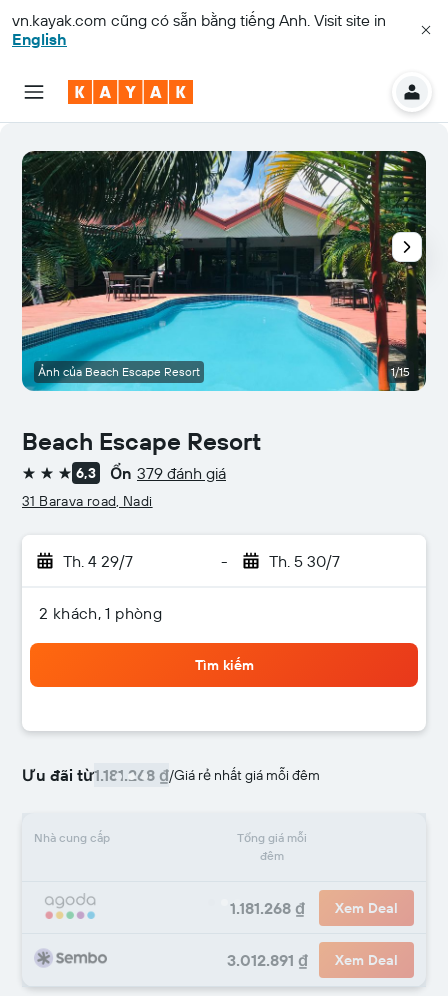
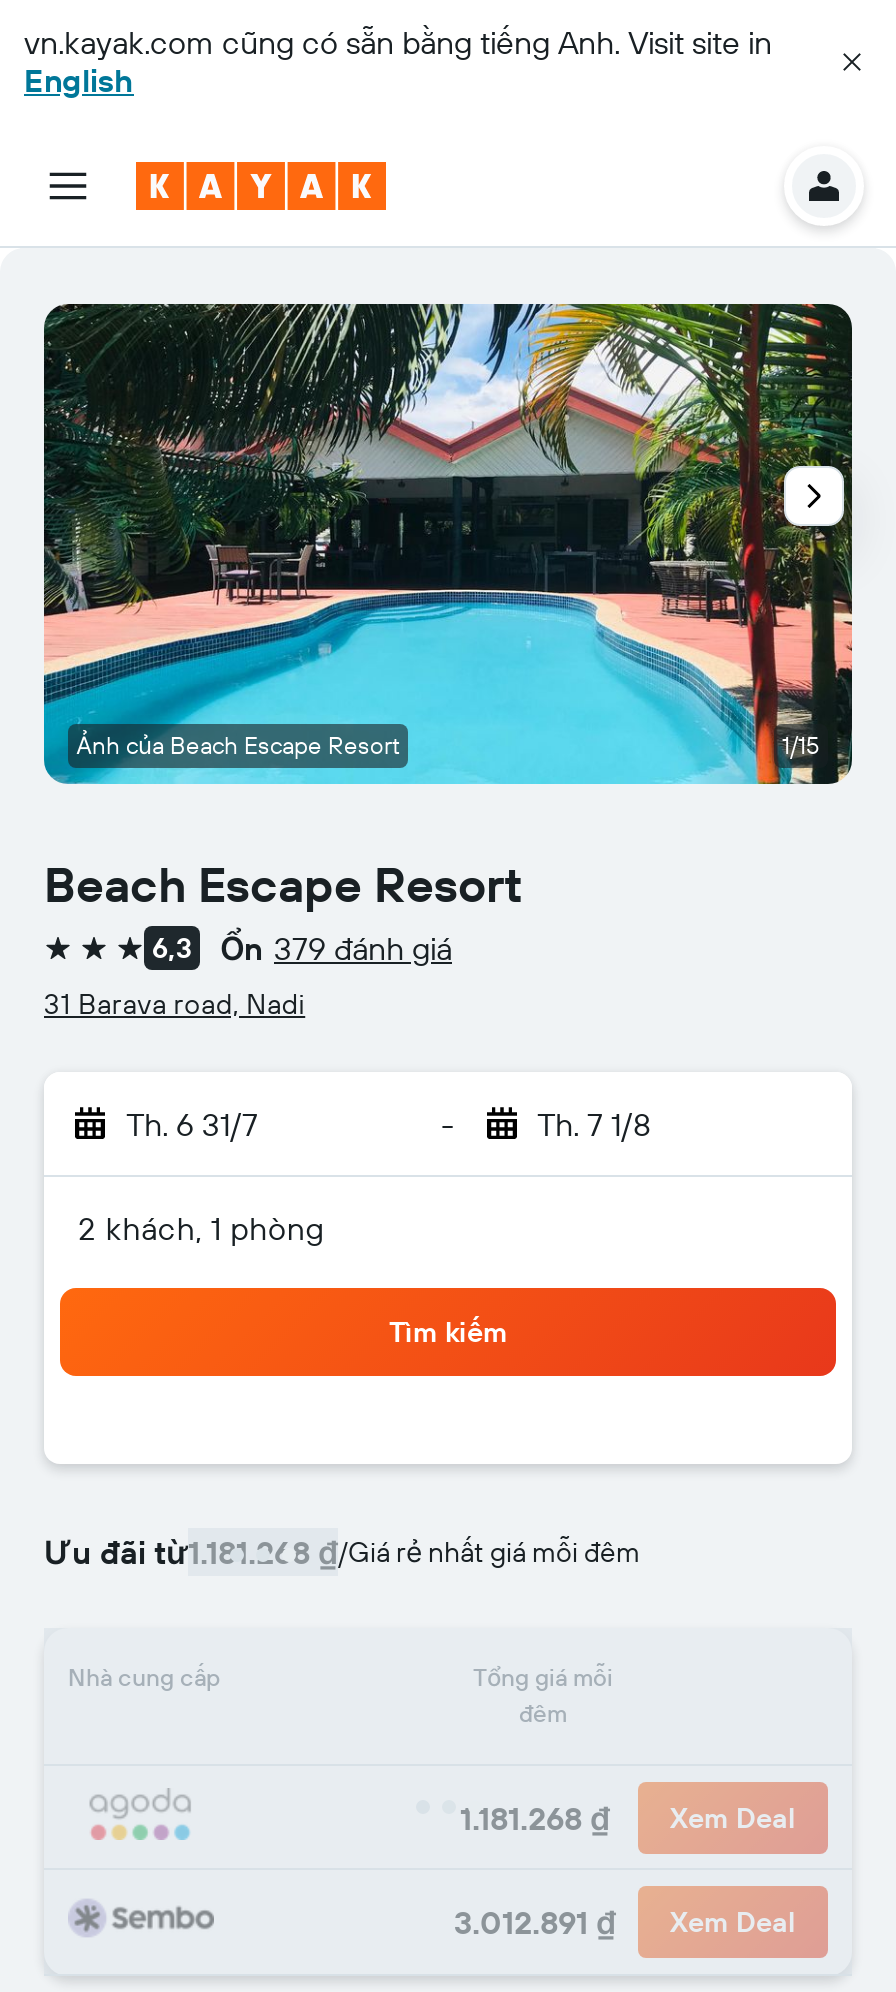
[63,551,133,571] Th. 4 29/7 -> [126,1104,258,1144] Th. 6 31/7
[268,551,339,571] Th. 5 30/7 -> [537,1104,651,1144] Th. 7 1/8

